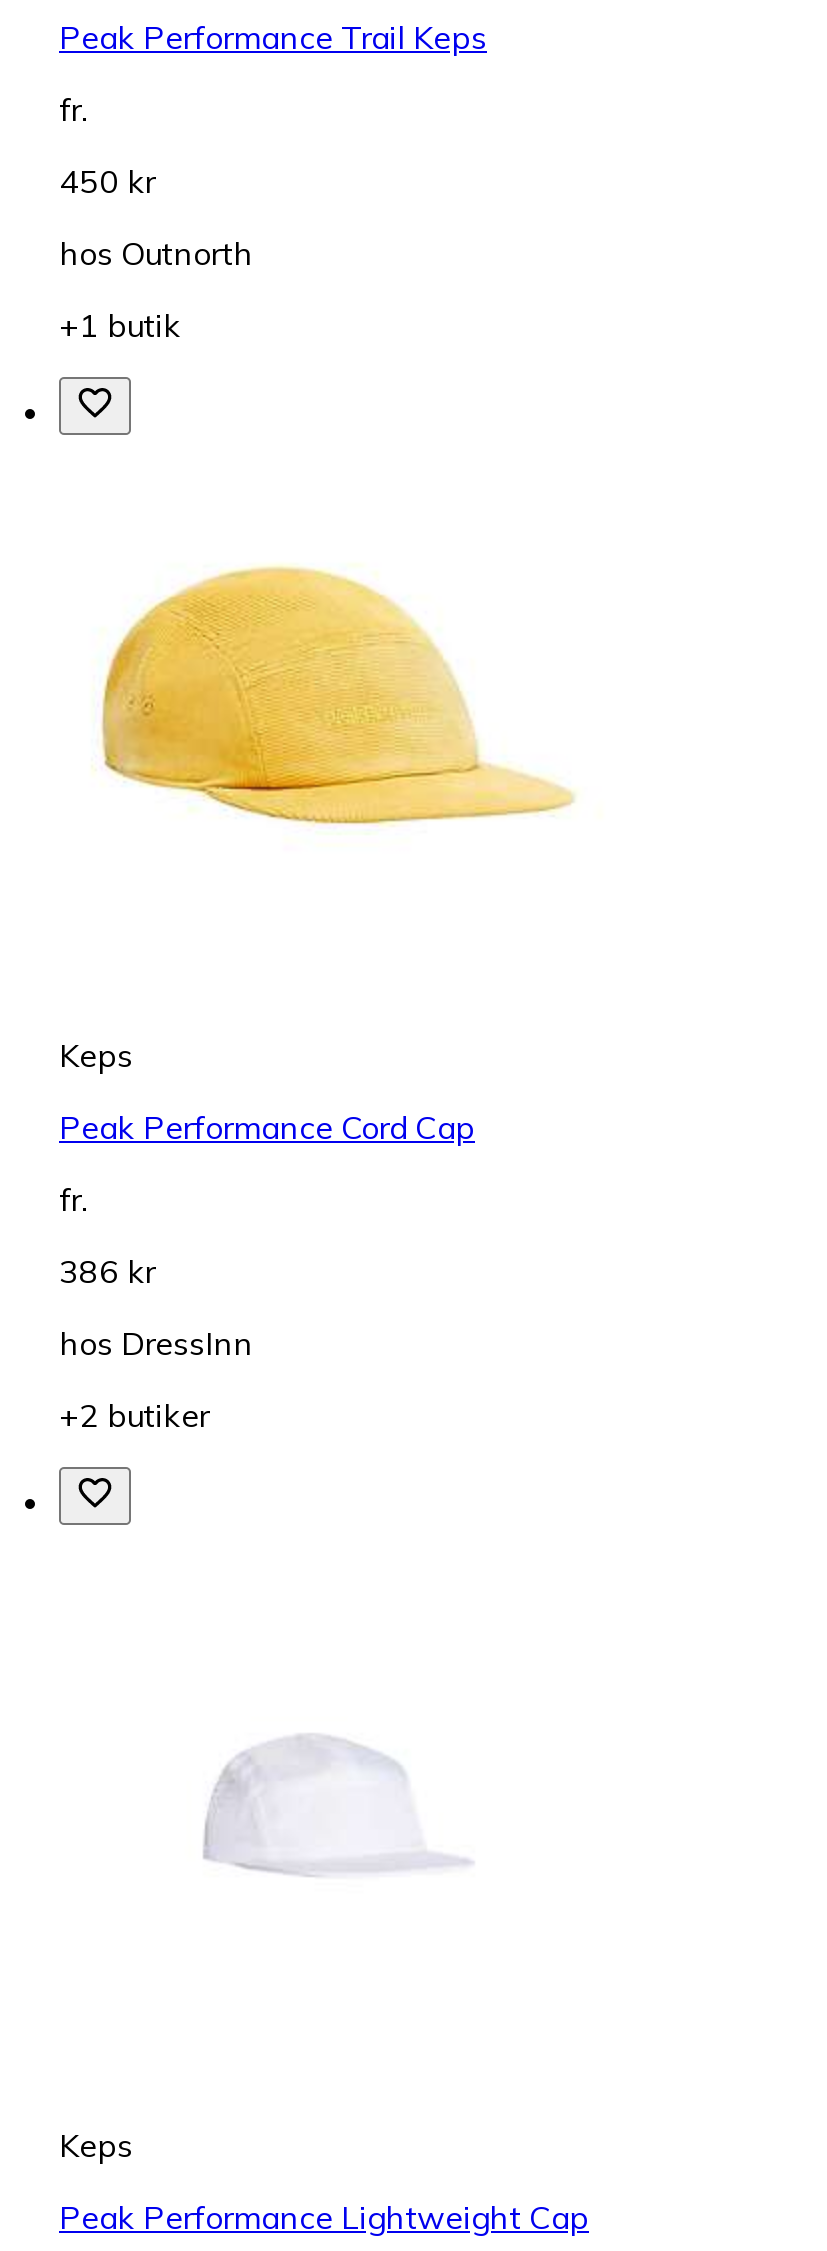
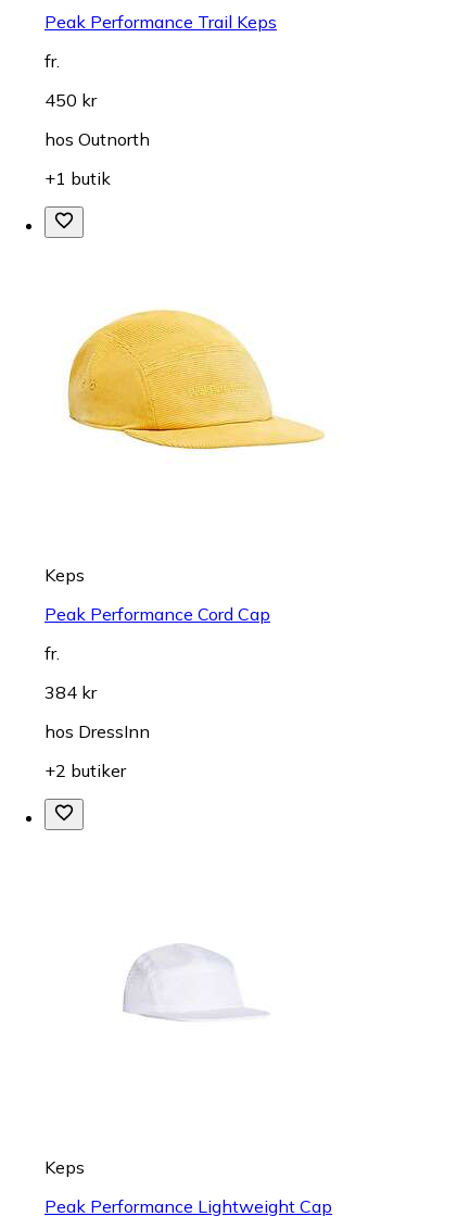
[59,1251,155,1291] 386 kr -> [45,681,97,703] 384 kr

